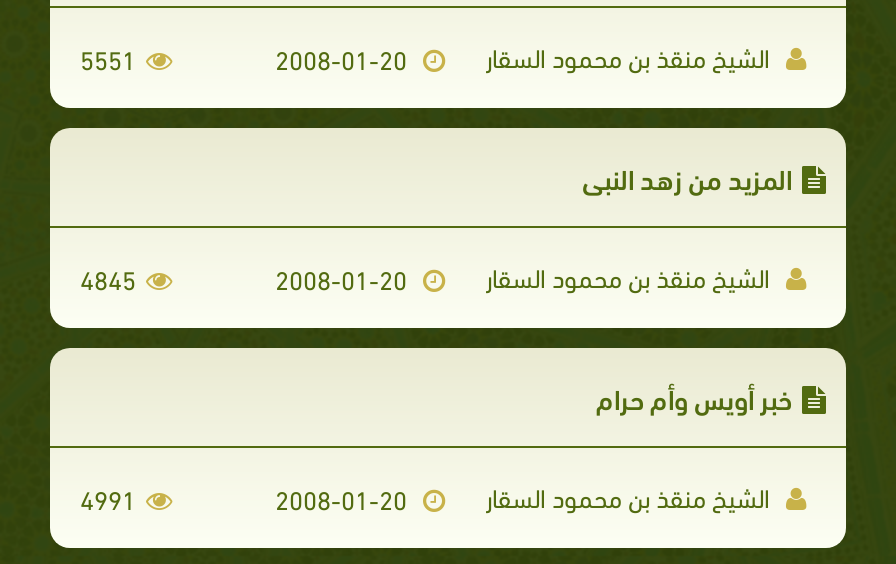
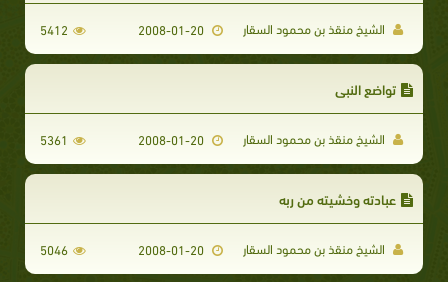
[80,38,136,78] 5551 -> [40,19,68,39] 5412
[582,156,792,198] المزيد من زهد النبي -> [335,78,396,99] تواضع النبي
[80,258,136,298] 4845 -> [40,129,68,149] 5361
[596,376,792,418] خبر أويس وأم حرام -> [279,188,396,209] عبادته وخشيته من ربه
[80,478,136,518] 4991 -> [40,239,68,259] 5046

